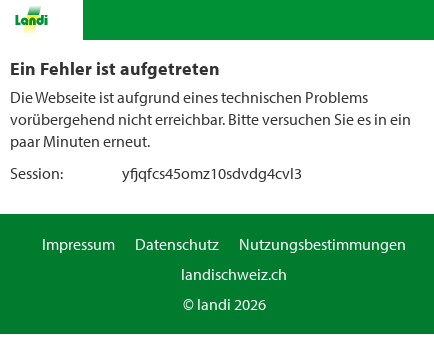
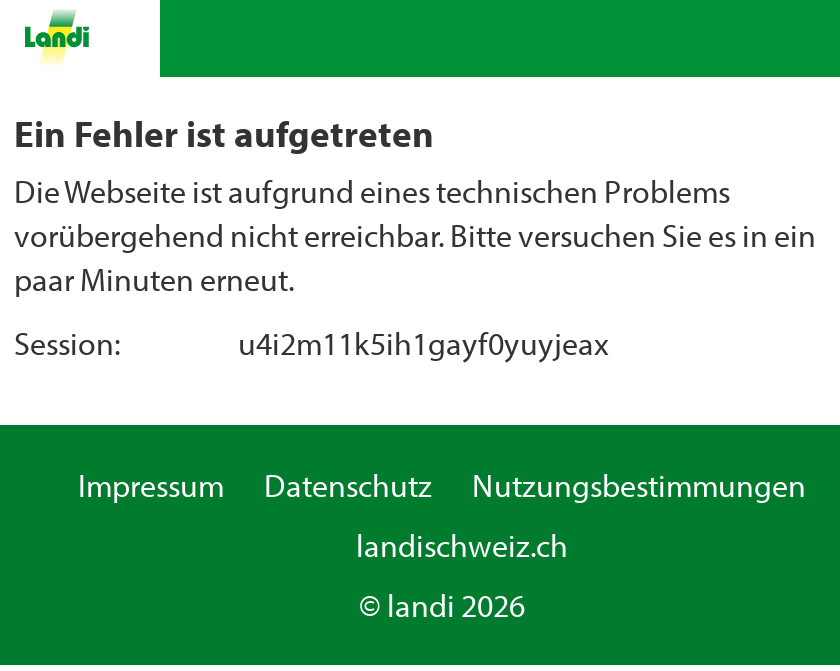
[122,163,302,183] yfjqfcs45omz10sdvdg4cvl3 -> [238,323,608,363] u4i2m11k5ih1gayf0yuyjeax

